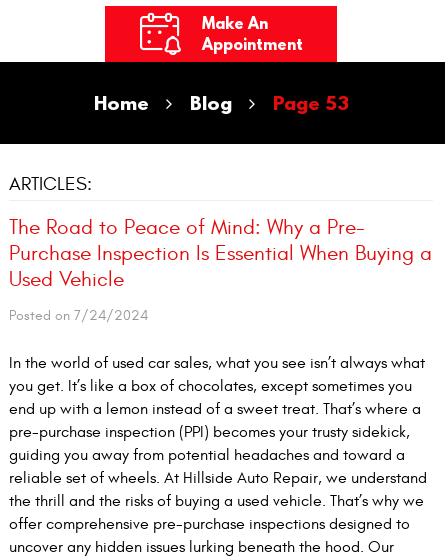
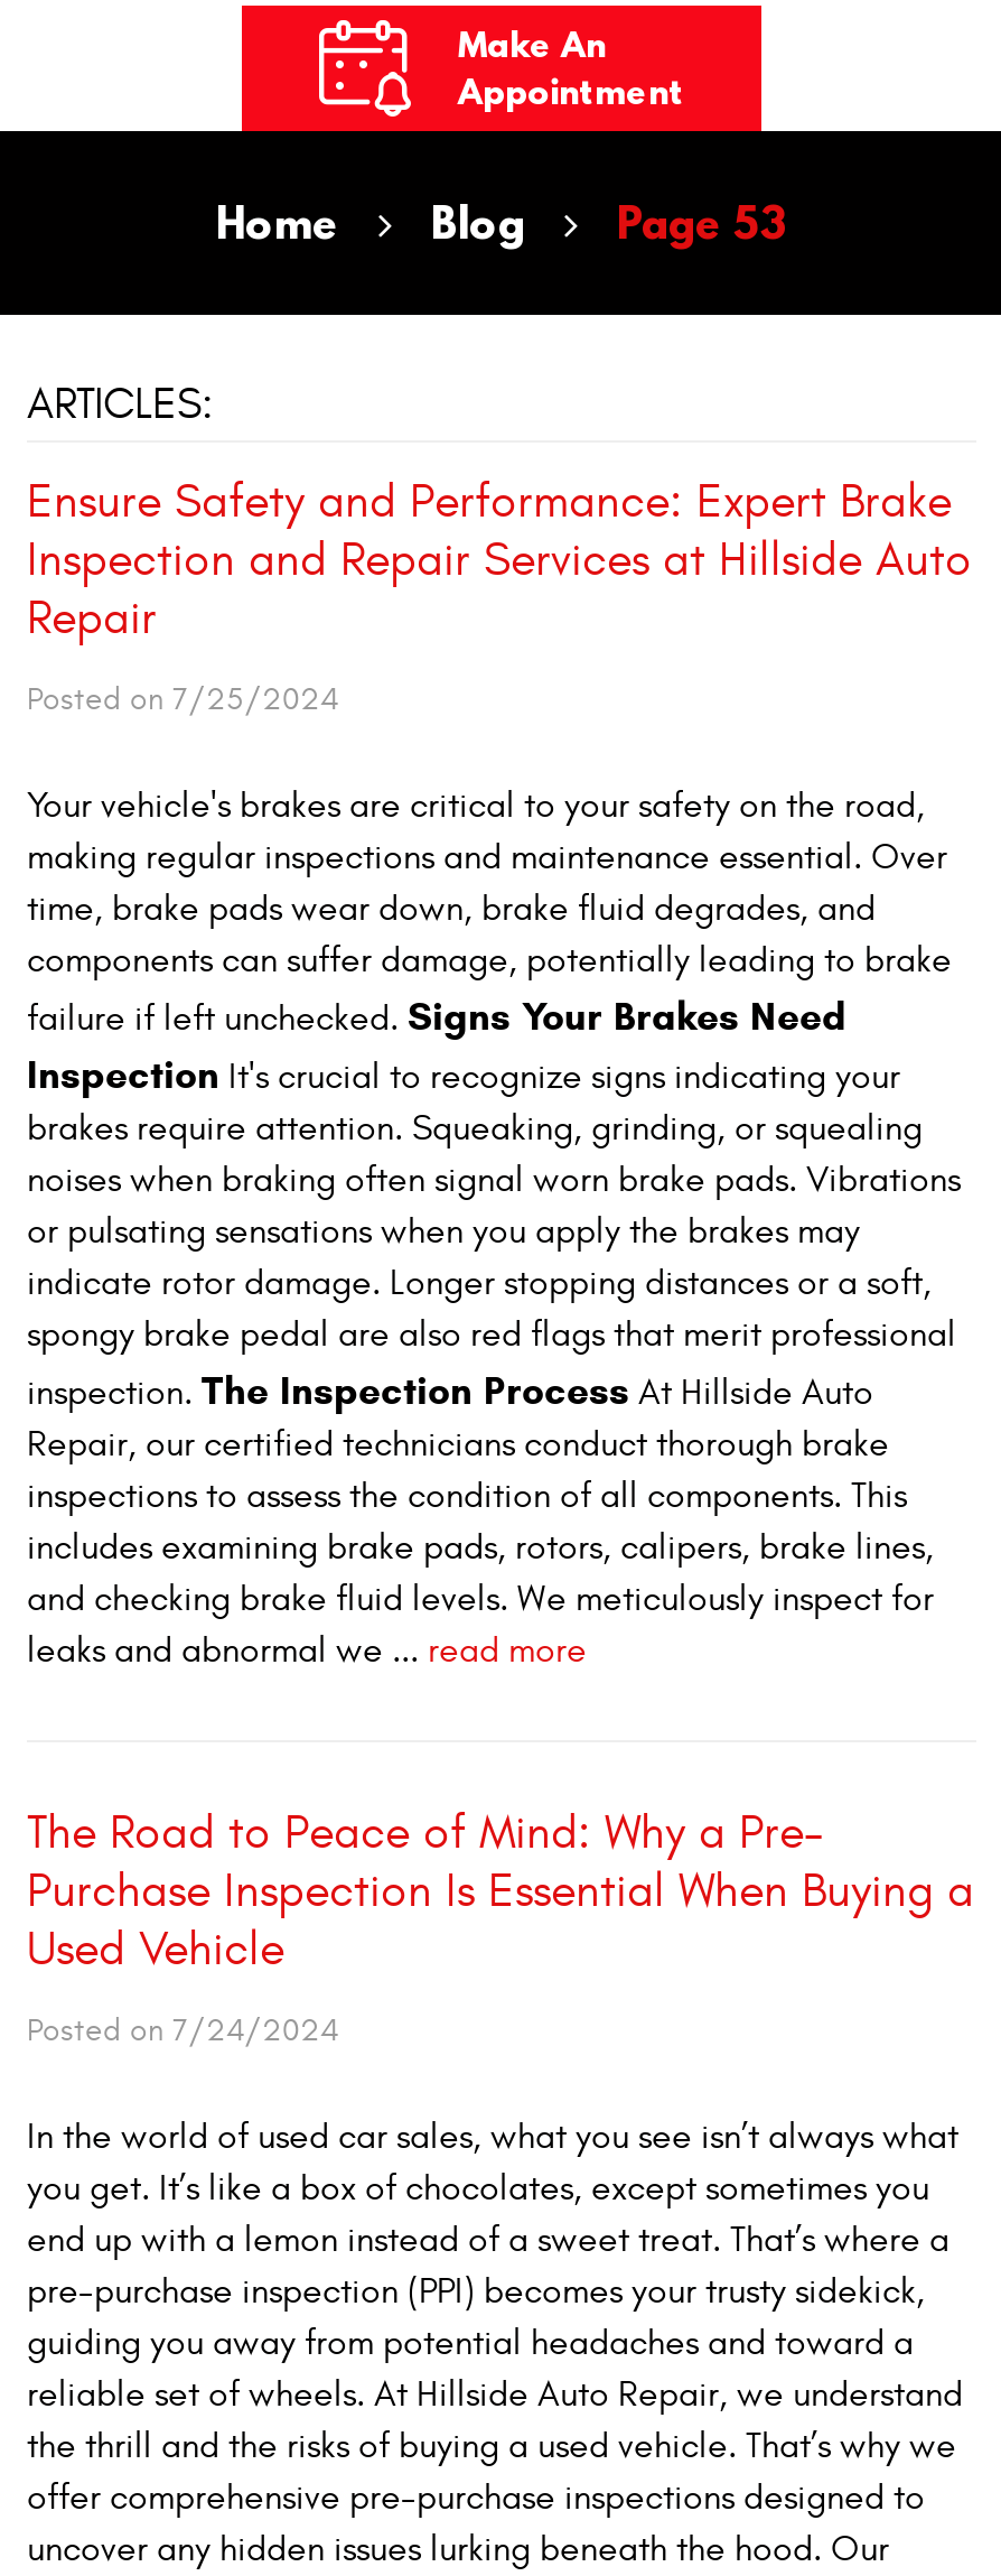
none -> [27,473,972,1670] Ensure Safety and Performance: Expert Brake | Inspection and Repair Services at Hillside Auto | Repair | Posted on 7/25/2024 | Your vehicle's brakes are critical to your safety on the road, | making regular inspections and maintenance essential. Over | time, brake pads wear down, brake fluid degrades, and | components can suffer damage, potentially leading to brake | failure if left unchecked. Signs Your Brakes Need | Inspection It's crucial to recognize signs indicating your | brakes require attention. Squeaking, grinding, or squealing | noises when braking often signal worn brake pads. Vibrations | or pulsating sensations when you apply the brakes may | indicate rotor damage. Longer stopping distances or a soft, | spongy brake pedal are also red flags that merit professional | inspection. The Inspection Process At Hillside Auto | Repair, our certified technicians conduct thorough brake | inspections to assess the condition of all components. This | includes examining brake pads, rotors, calipers, brake lines, | and checking brake fluid levels. We meticulously inspect for | leaks and abnormal we ... read more

